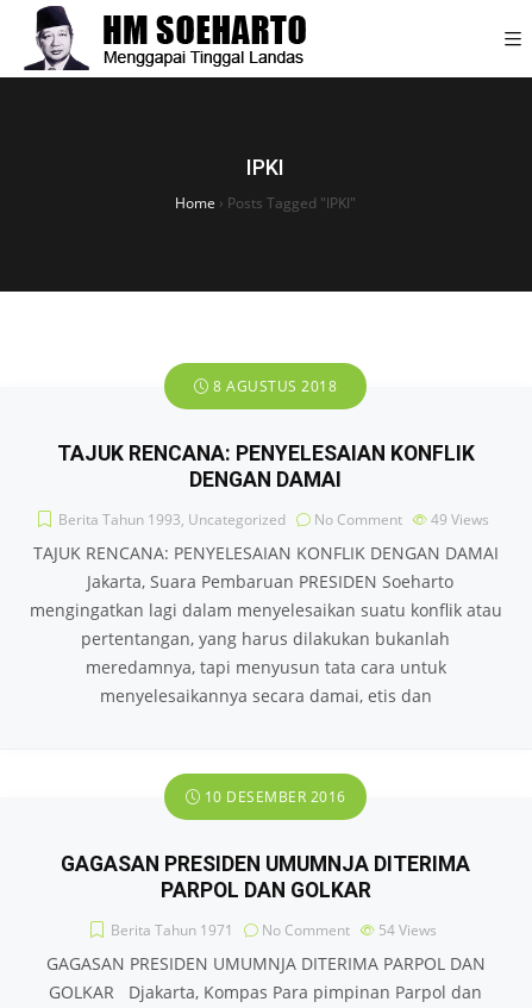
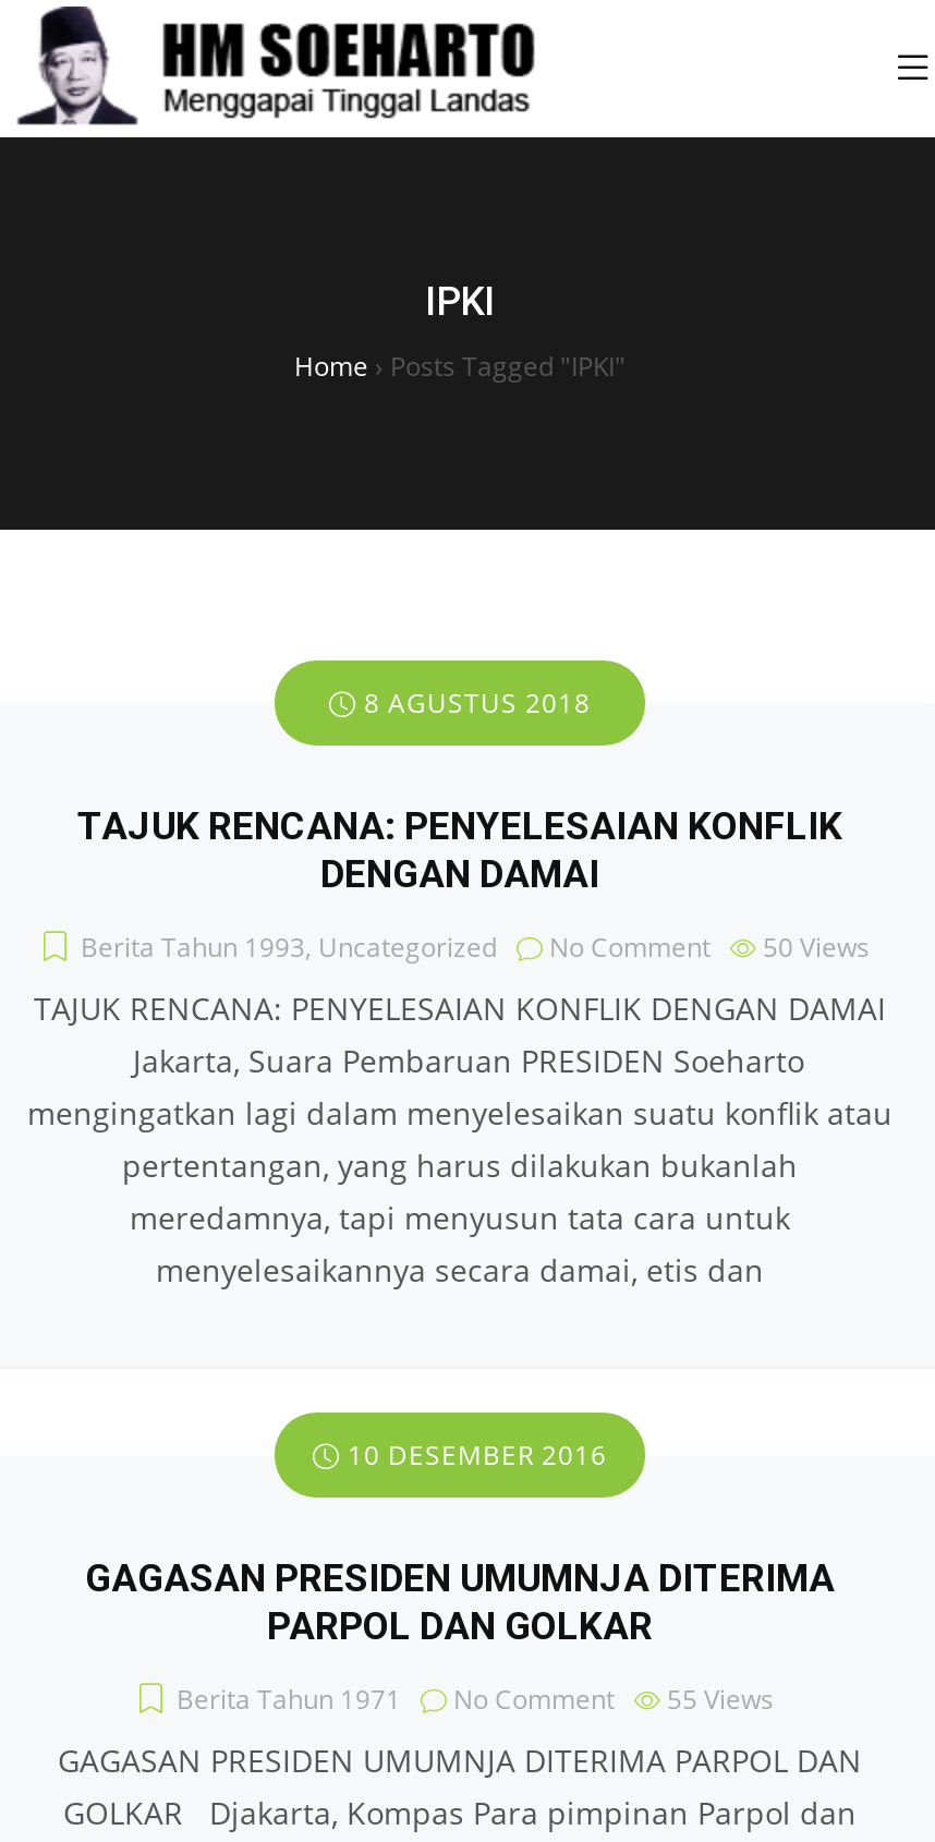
[58,509,489,530] Berita Tahun 1993, Uncategorized No Comment 49 Views -> [81,929,870,966] Berita Tahun 1993, Uncategorized No Comment 50 Views
[111,920,437,940] Berita Tahun 1971 No Comment 54 Views -> [177,1681,774,1718] Berita Tahun 1971 No Comment 55 Views

